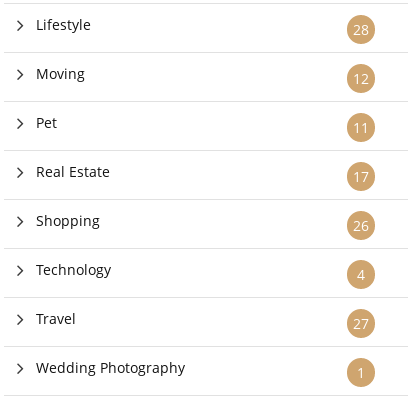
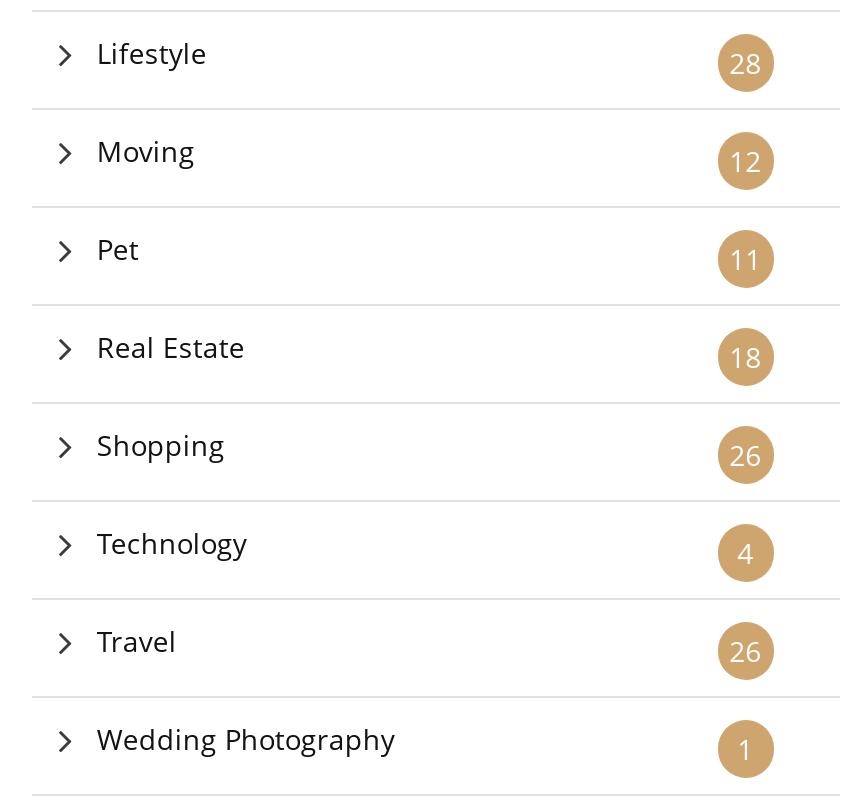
[353,167,369,186] 17 -> [729,338,761,376] 18
[353,314,369,333] 27 -> [729,632,761,670] 26

